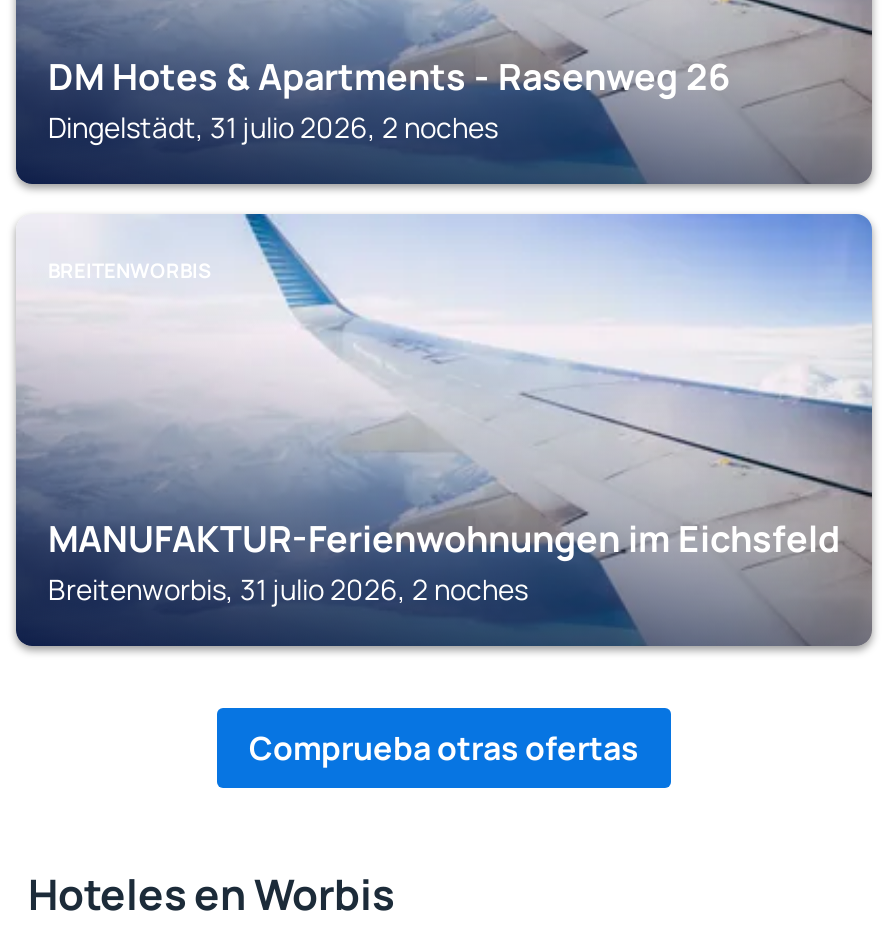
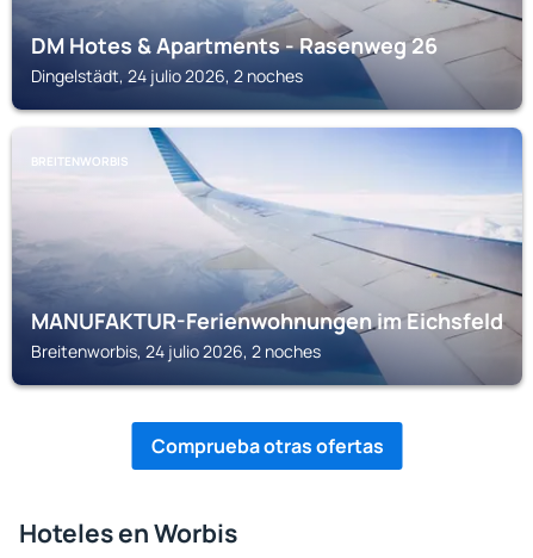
[48,108,498,146] Dingelstädt, 31 julio 2026, 2 noches -> [31,64,303,87] Dingelstädt, 24 julio 2026, 2 noches
[48,570,528,608] Breitenworbis, 31 julio 2026, 2 noches -> [31,340,321,362] Breitenworbis, 24 julio 2026, 2 noches

